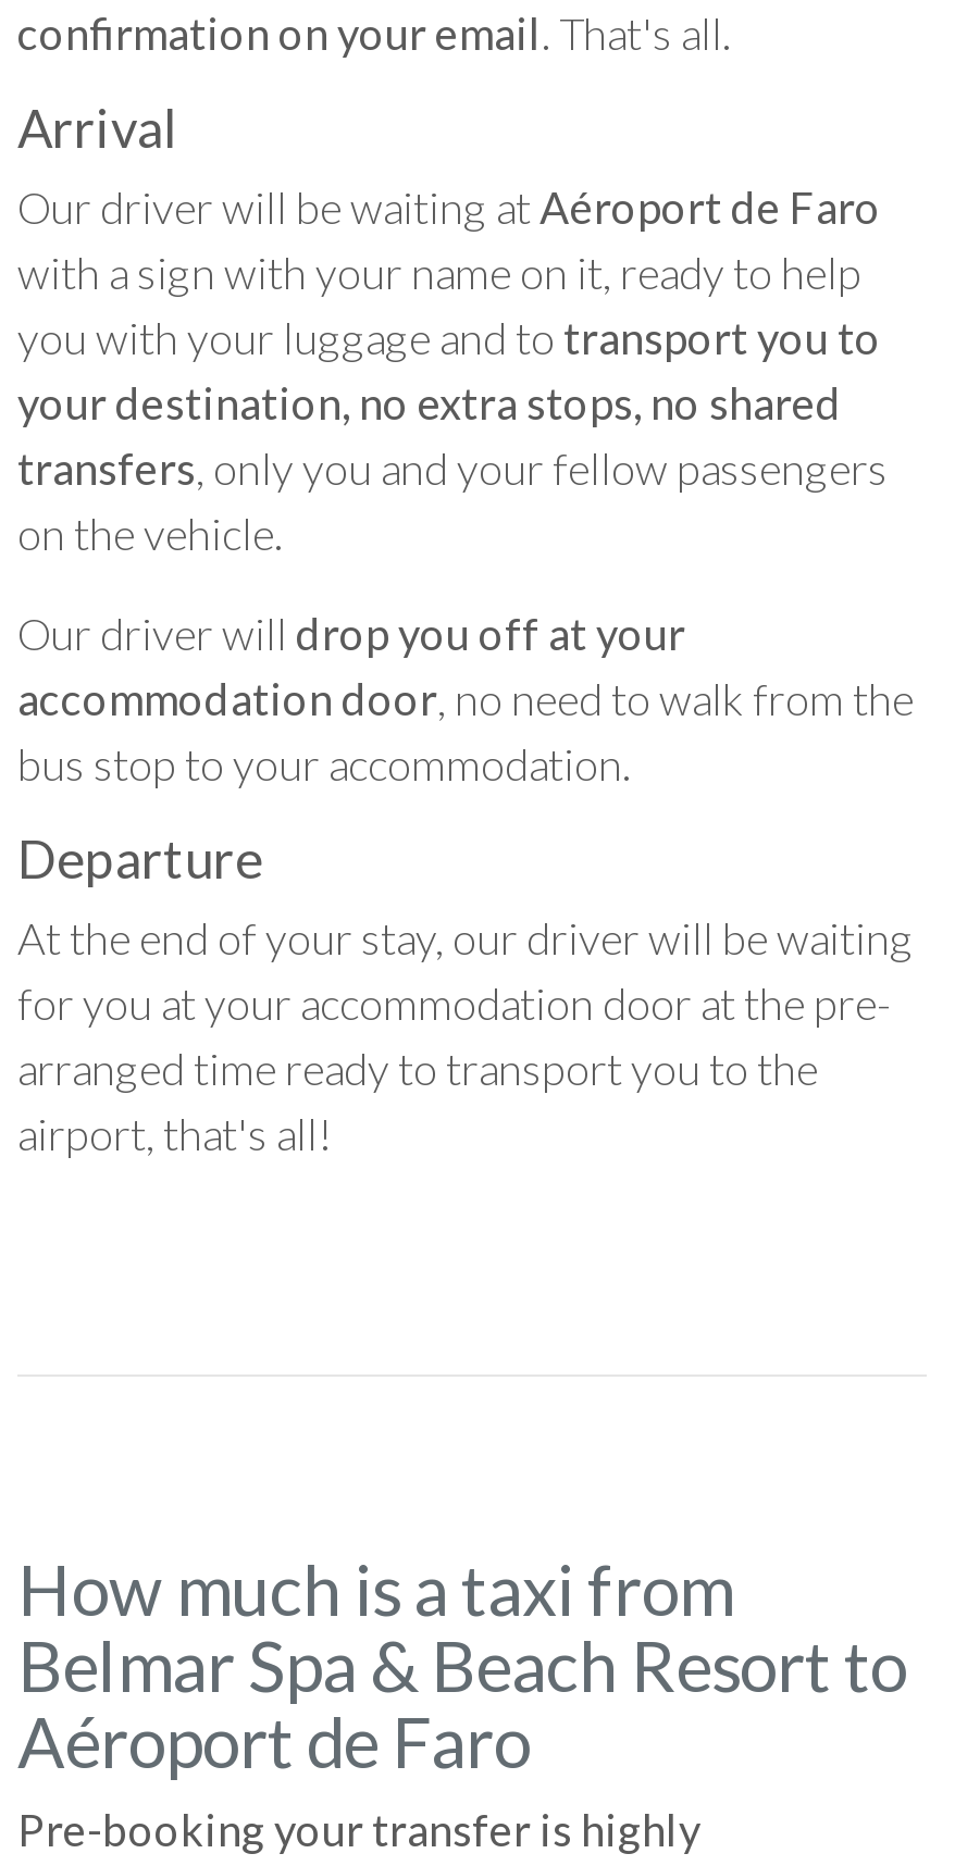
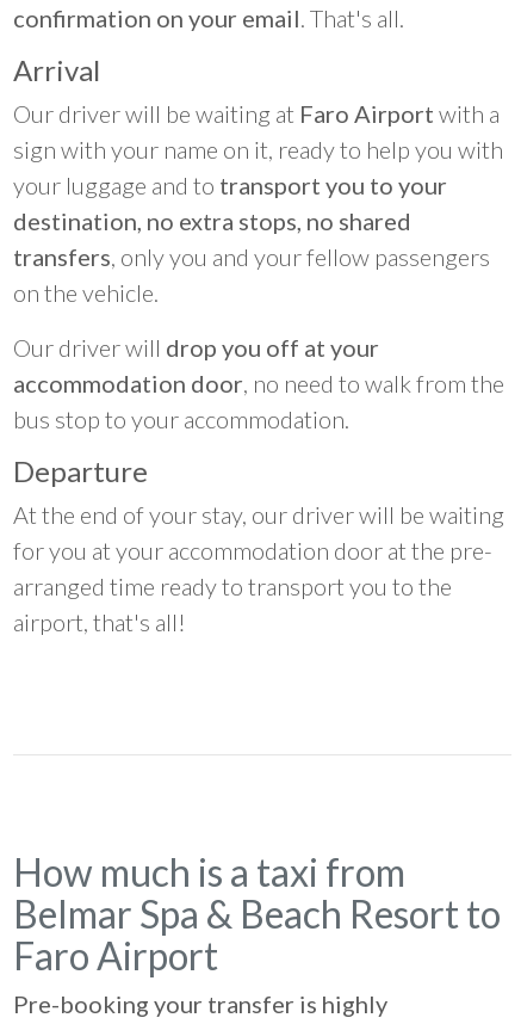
[17,181,881,429] Our driver will be waiting at Aéroport de Faro | with a sign with your name on it, ready to help | you with your luggage and to transport you to | your destination, no extra stops, no shared -> [13,100,503,236] Our driver will be waiting at Faro Airport with a | sign with your name on it, ready to help you with | your luggage and to transport you to your | destination, no extra stops, no shared
[17,1699,531,1784] Aéroport de Faro -> [13,933,218,979] Faro Airport

